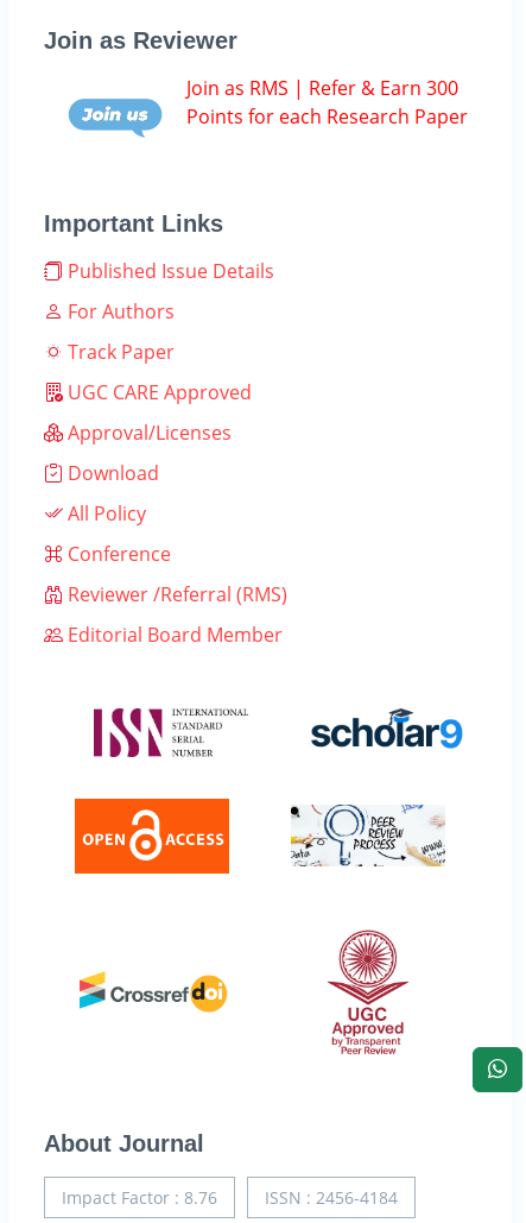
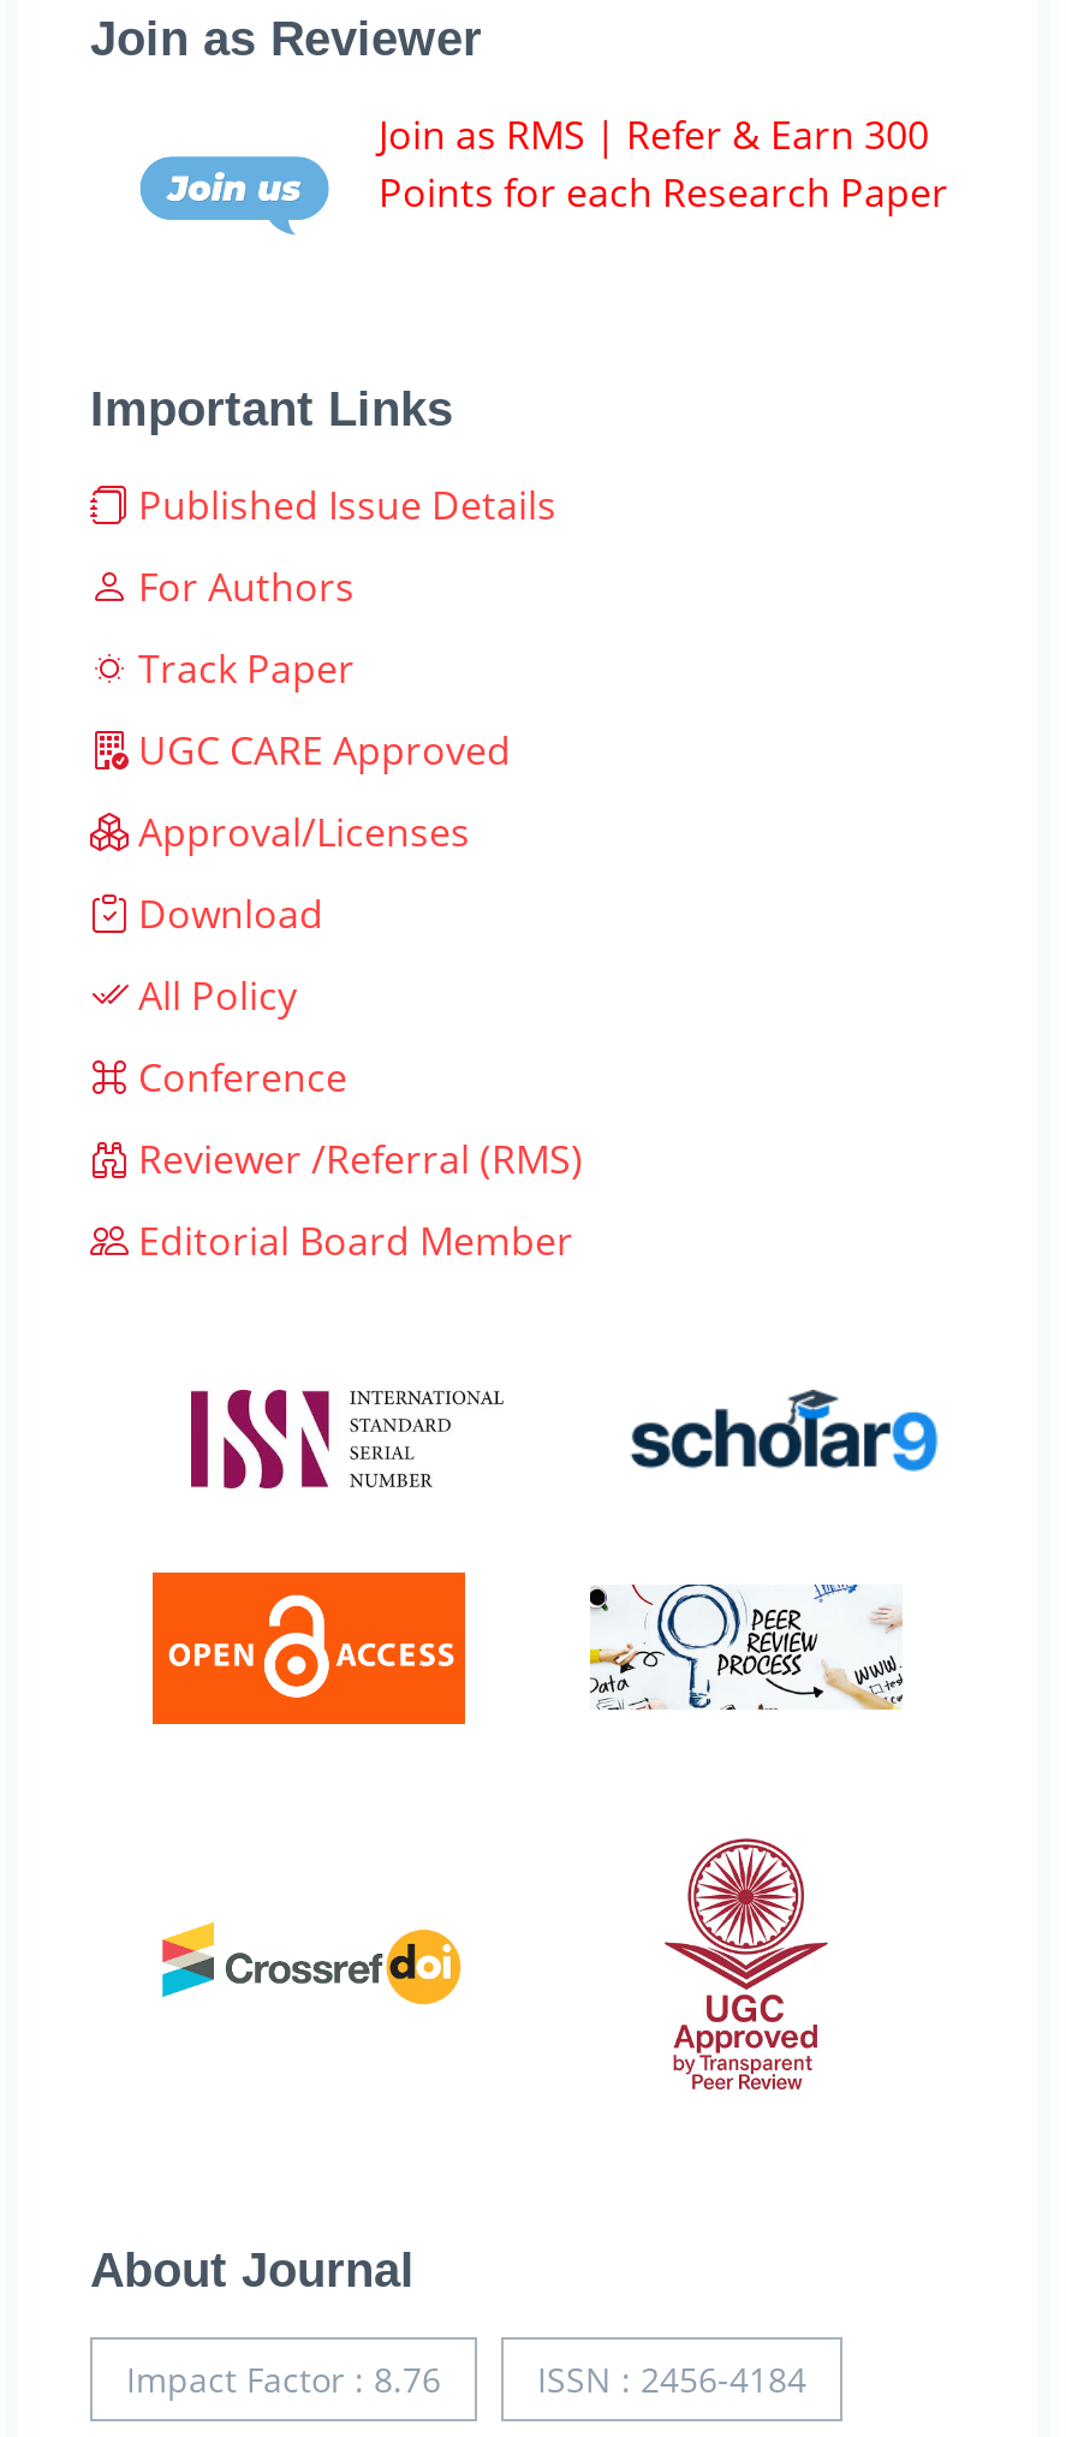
[471,1046,522,1093] [image] -> none

